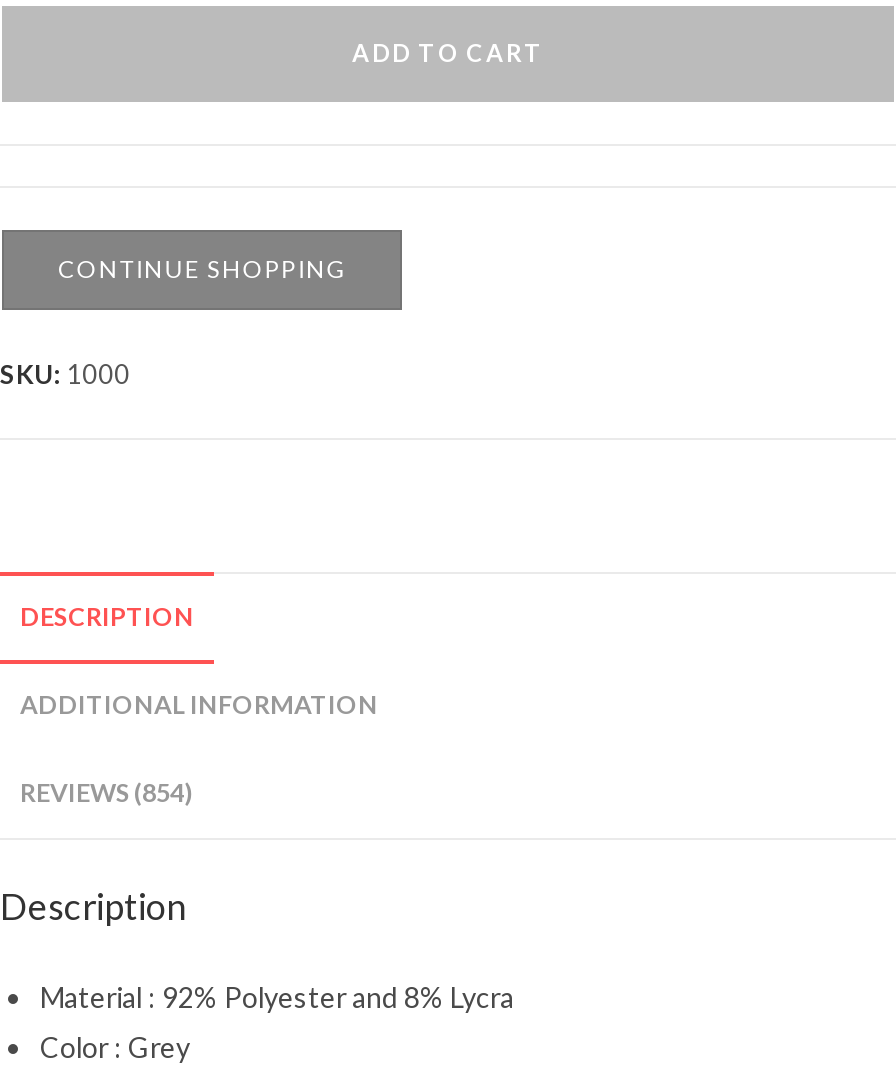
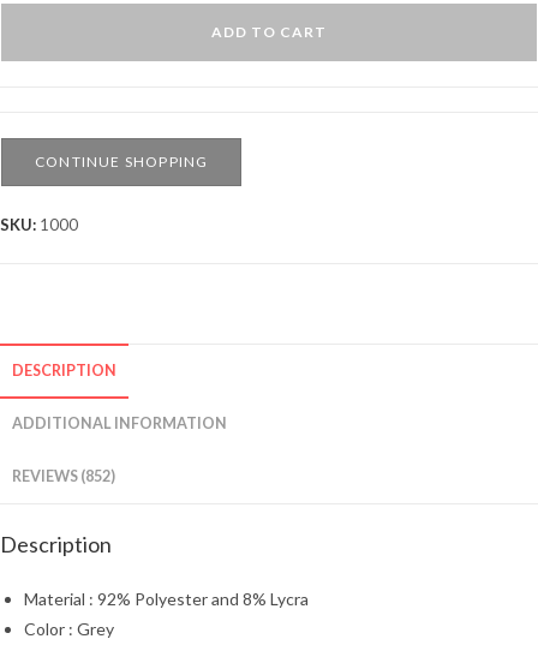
[20,778,192,808] REVIEWS (854) -> [12,467,115,485] REVIEWS (852)

